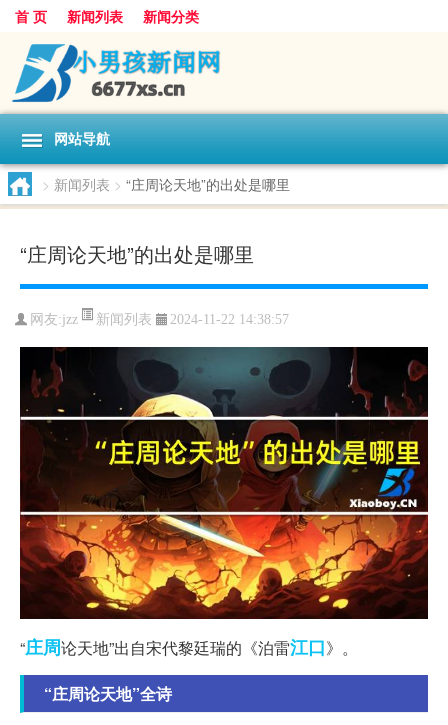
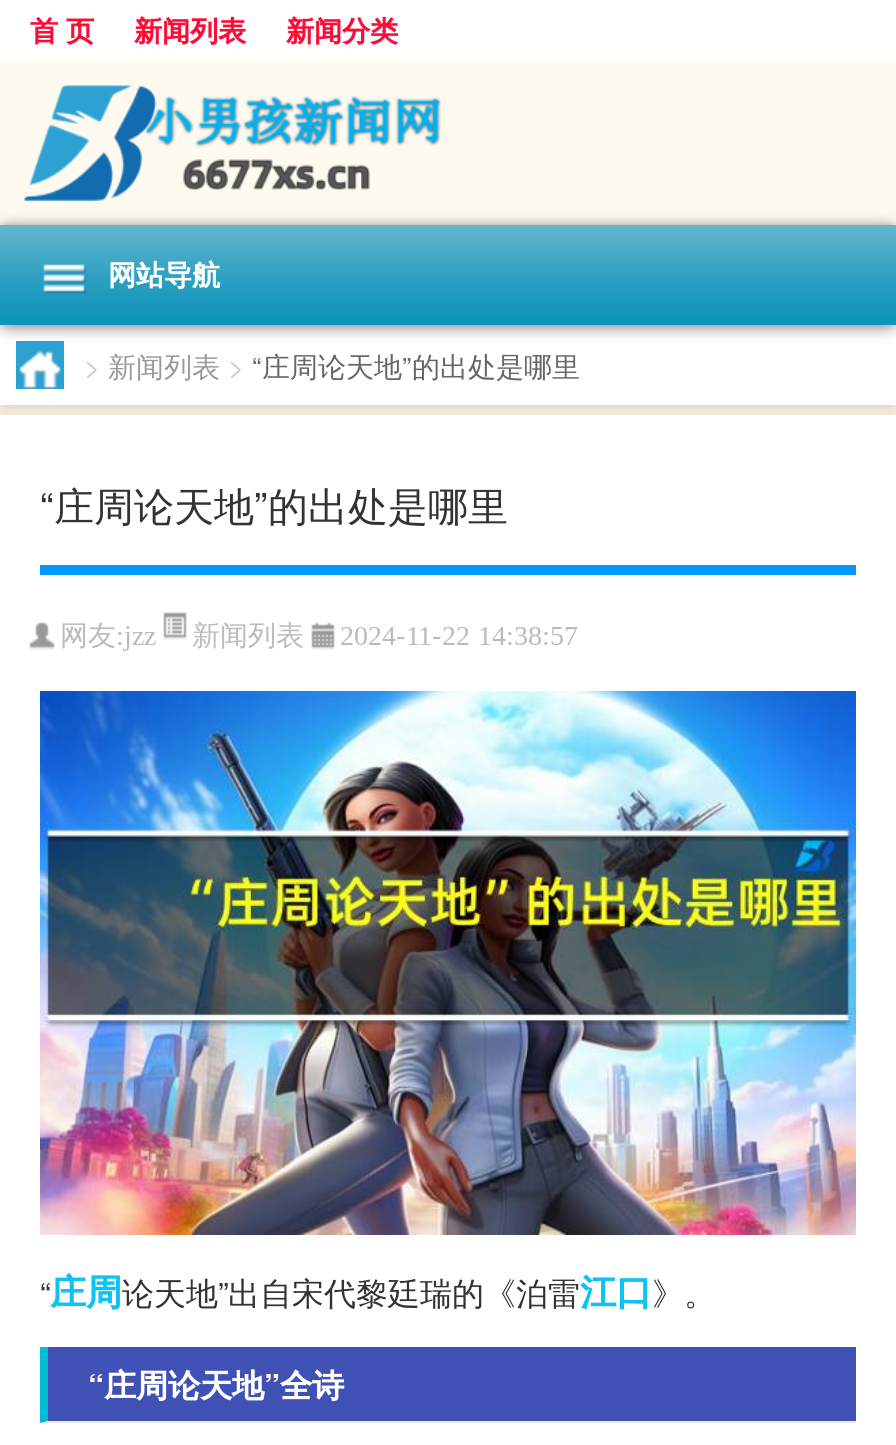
[19,346,429,620] [image] -> [38,689,858,1237] [image]

